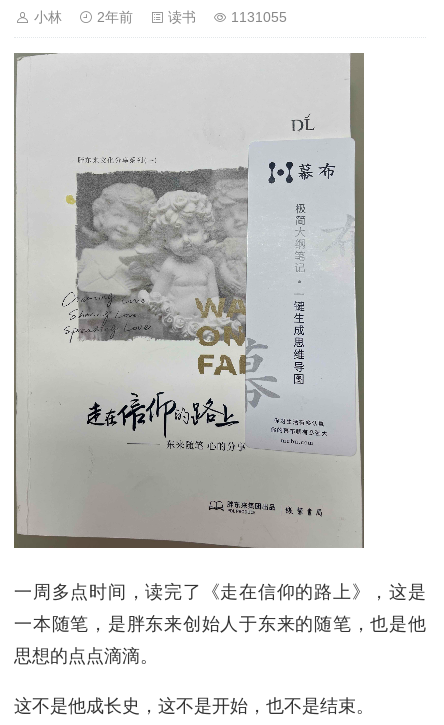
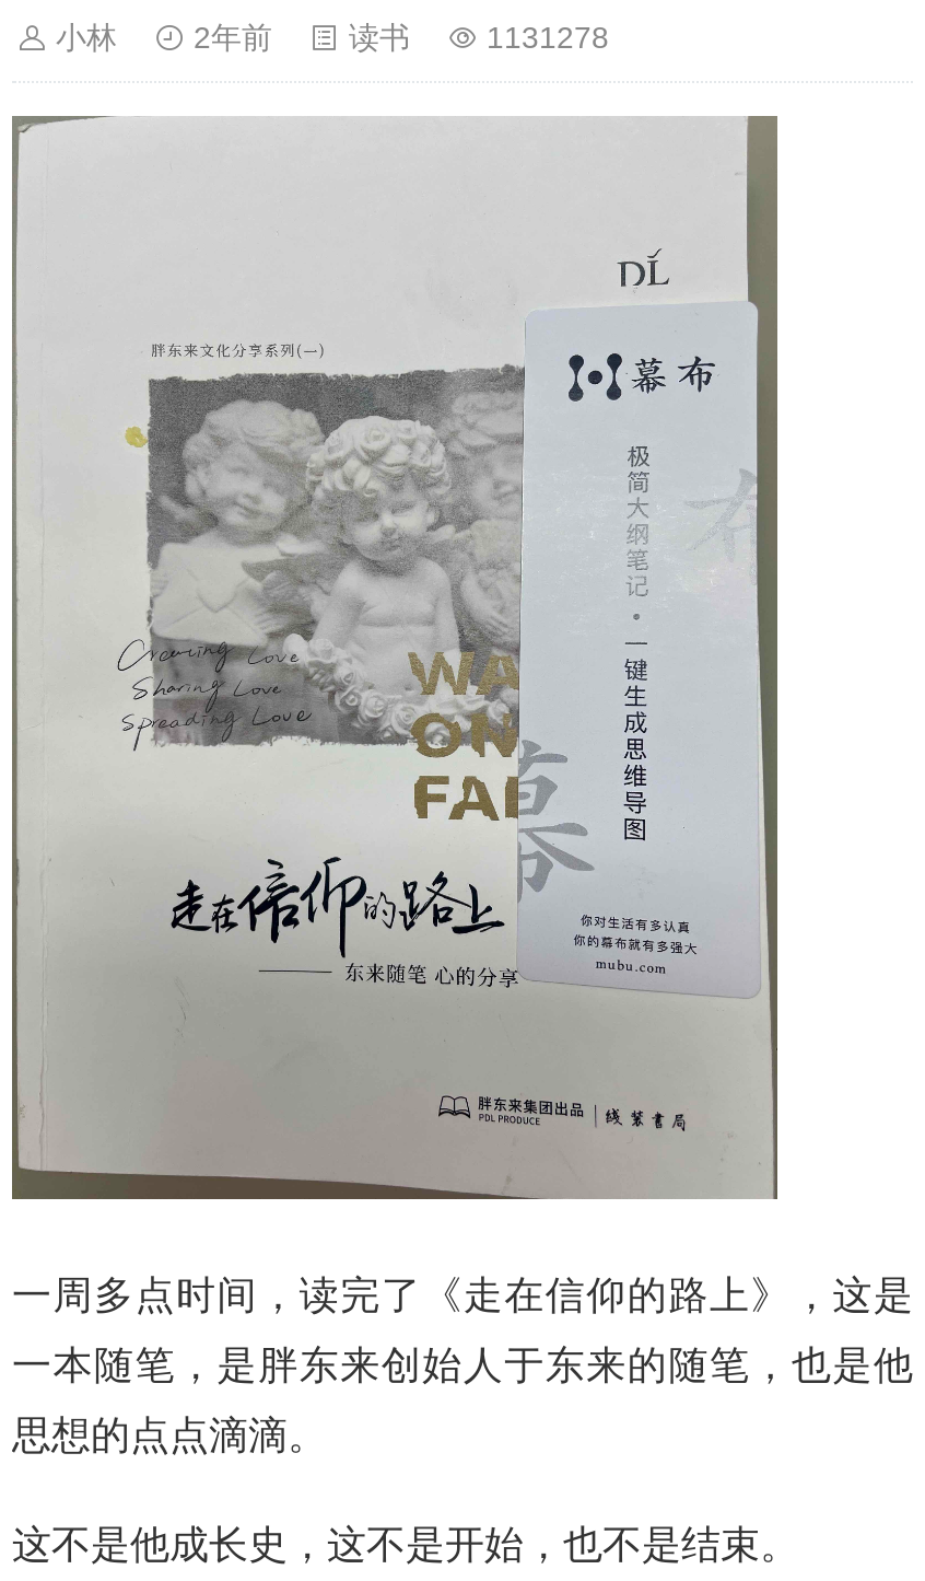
[231,9,287,25] 1131055 -> [487,20,609,55] 1131278

